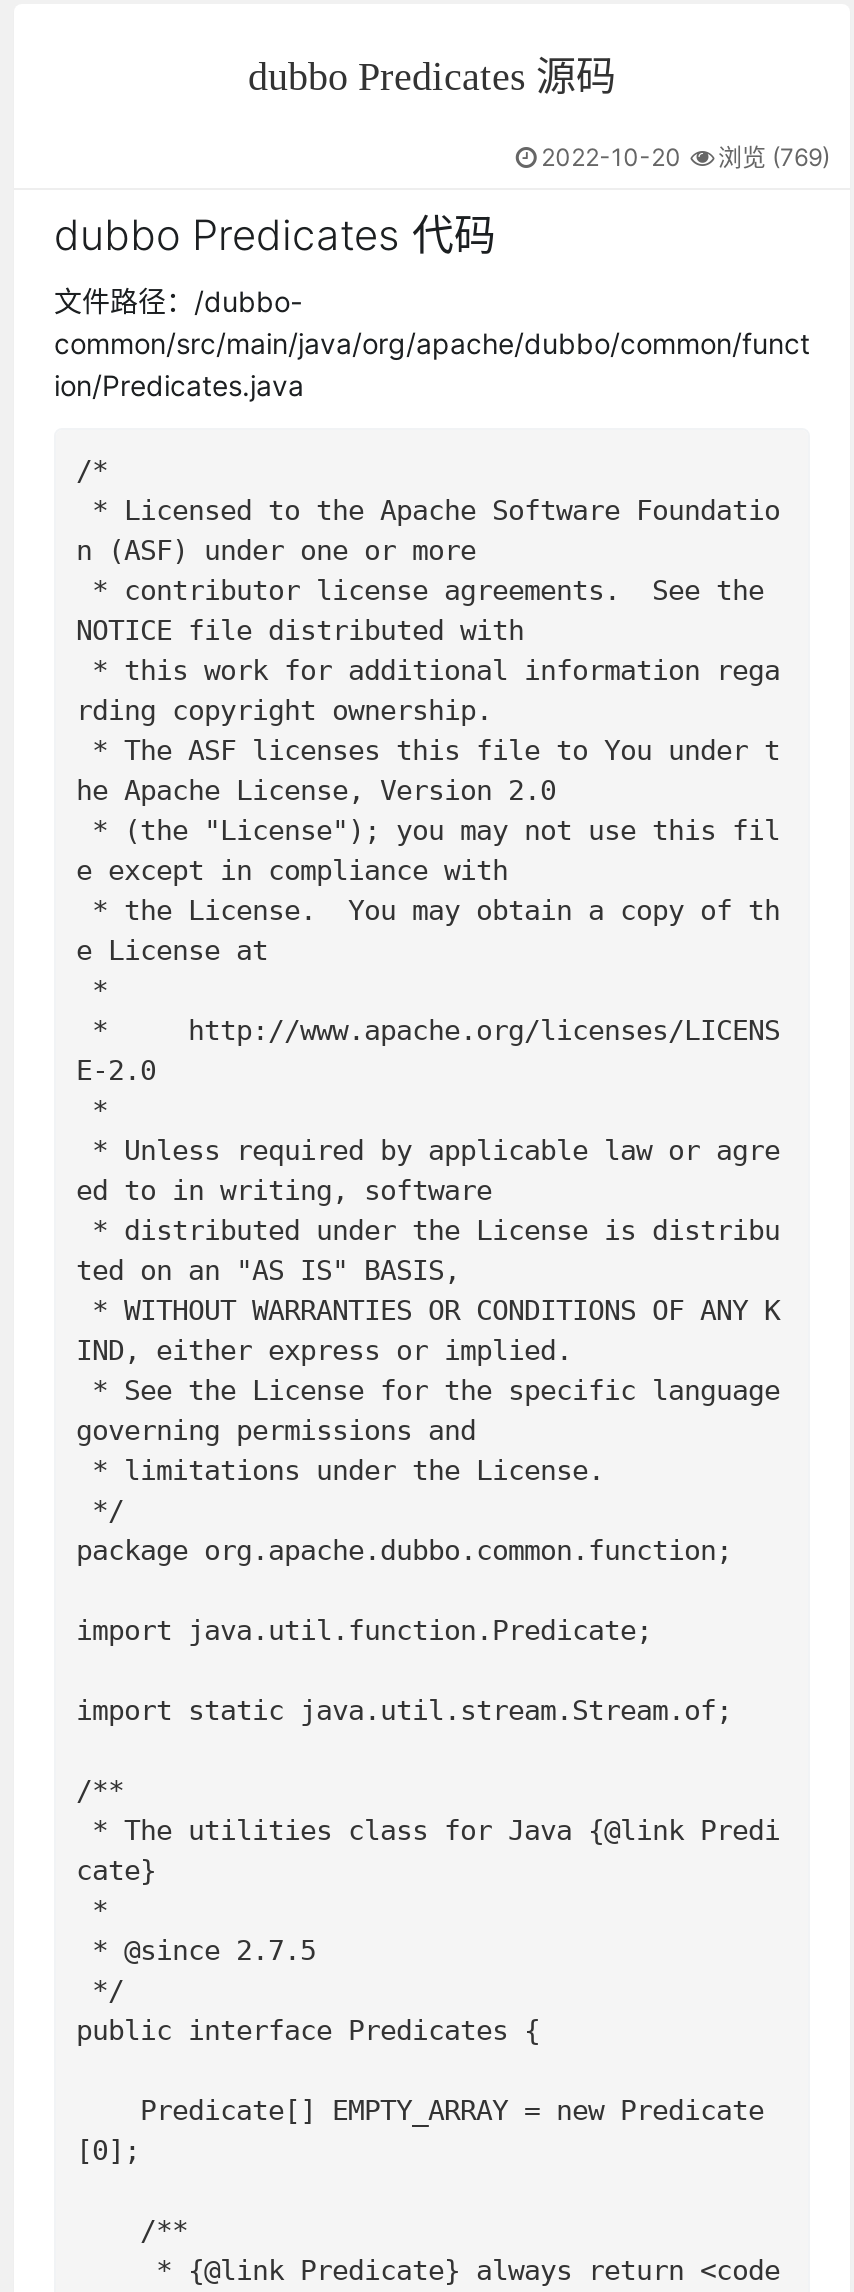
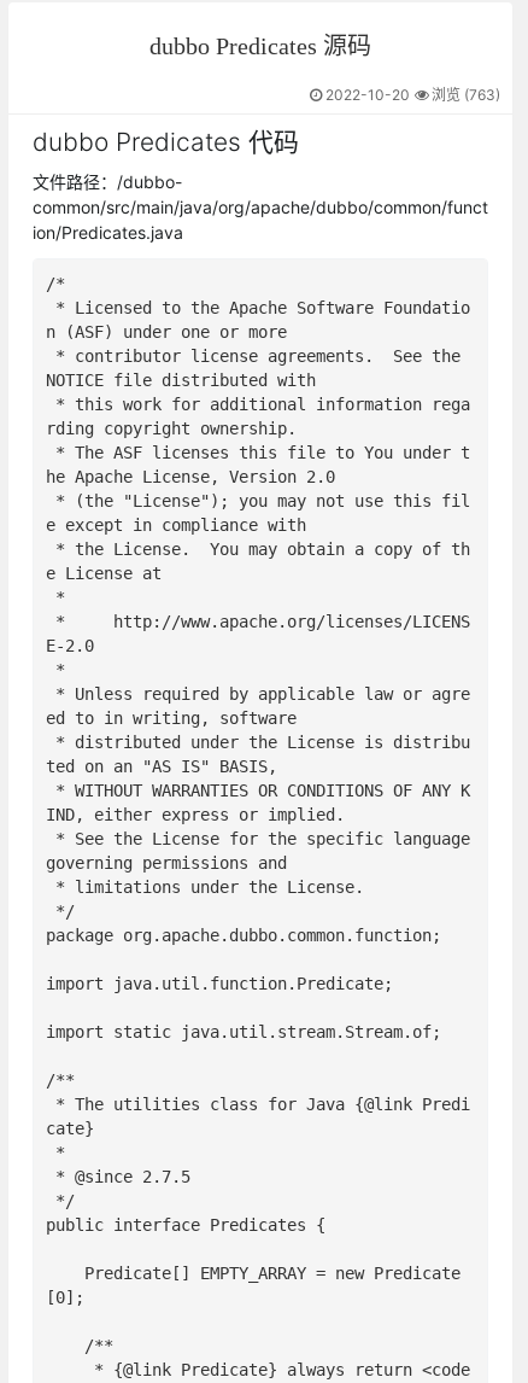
[541,142,830,172] 2022-10-20 浏览 (769) -> [325,86,500,104] 2022-10-20 浏览 (763)

